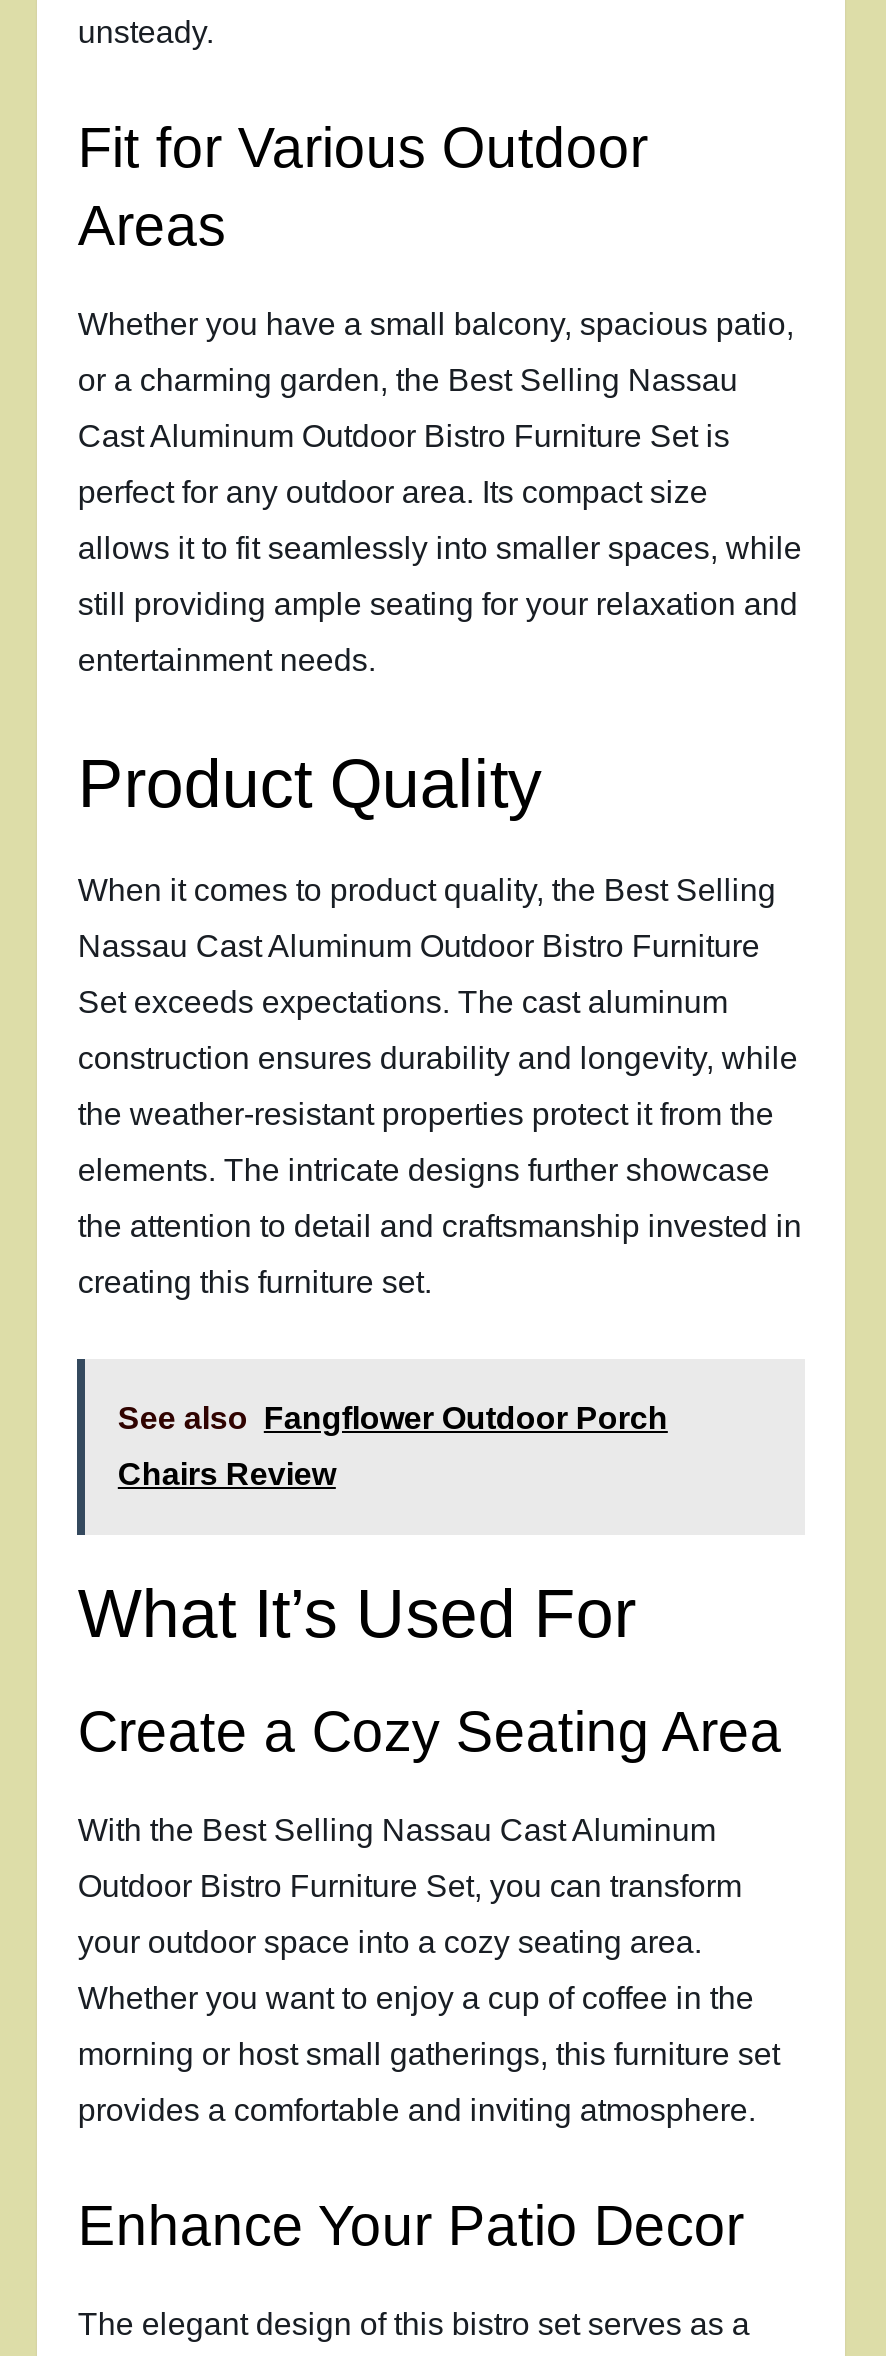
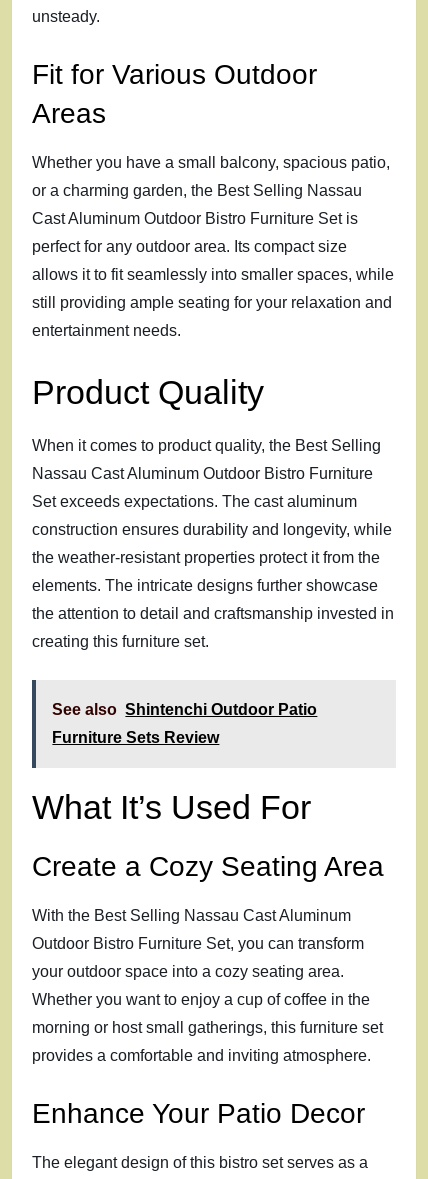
[118,1401,668,1435] See also Fangflower Outdoor Porch -> [52,701,317,718] See also Shintenchi Outdoor Patio
[118,1457,336,1491] Chairs Review -> [52,729,219,746] Furniture Sets Review

